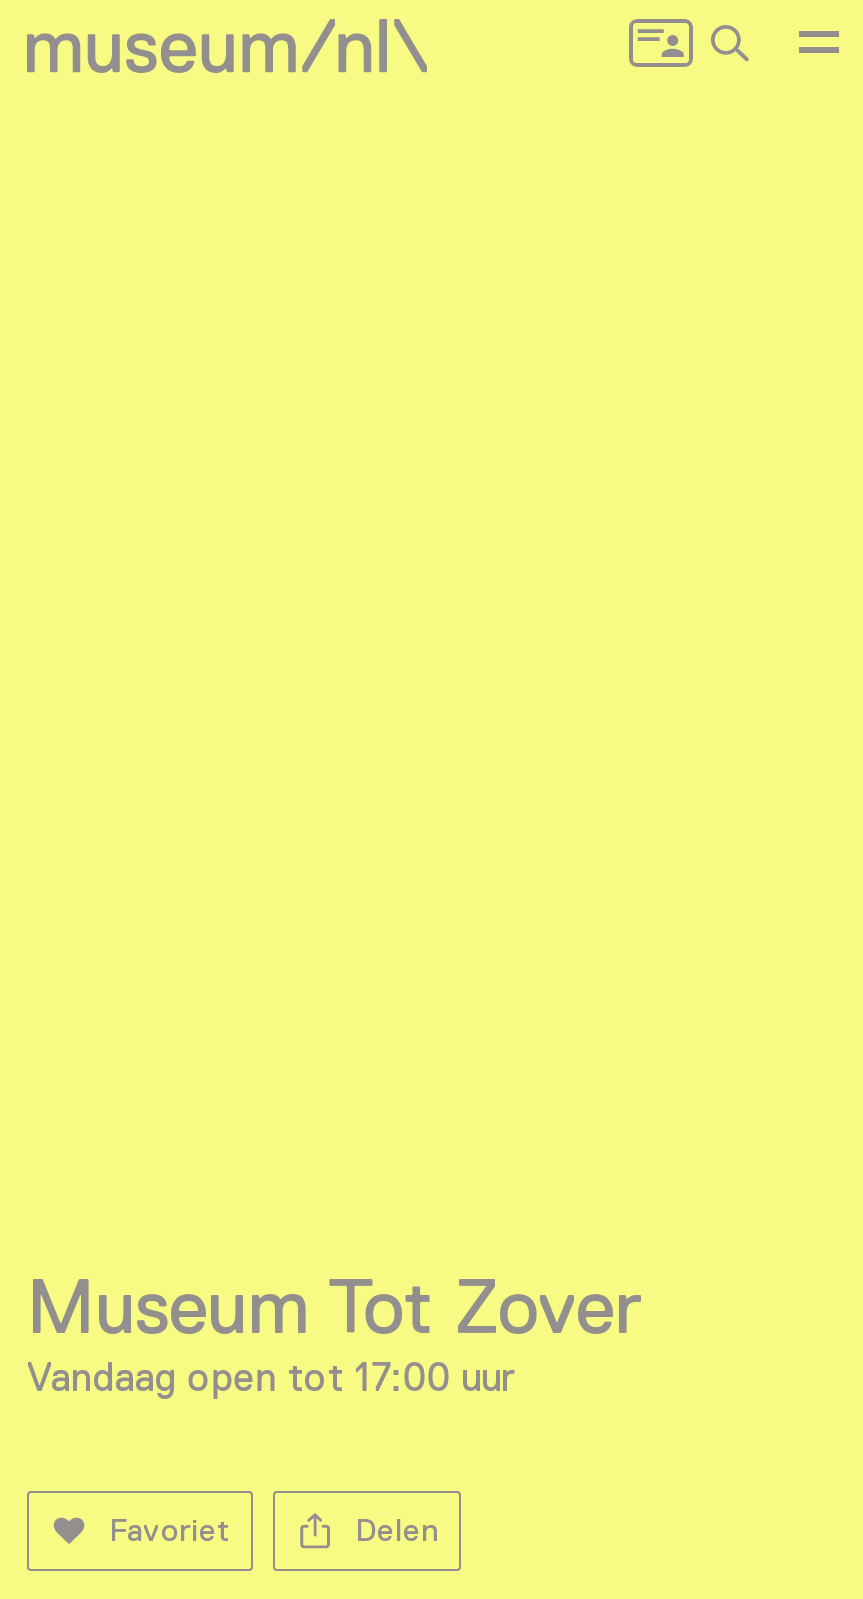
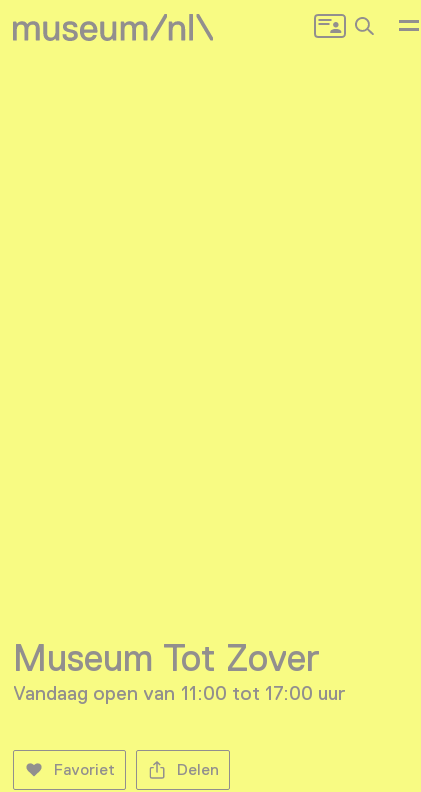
[27,1356,517,1400] Vandaag open tot 17:00 uur -> [13,682,346,704] Vandaag open van 11:00 tot 17:00 uur

